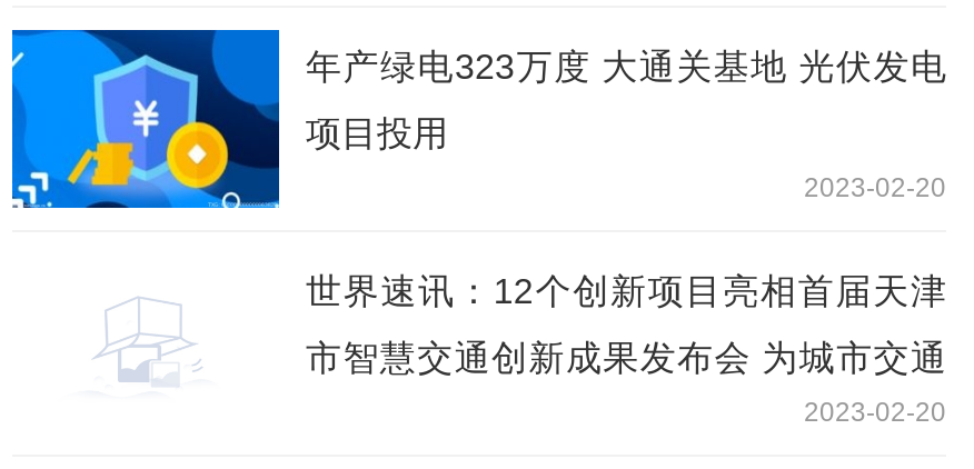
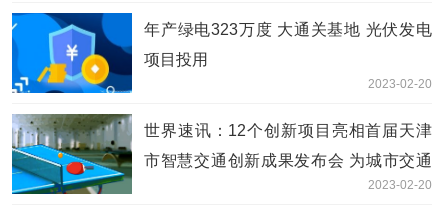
none -> [11,113,133,195] [image]

